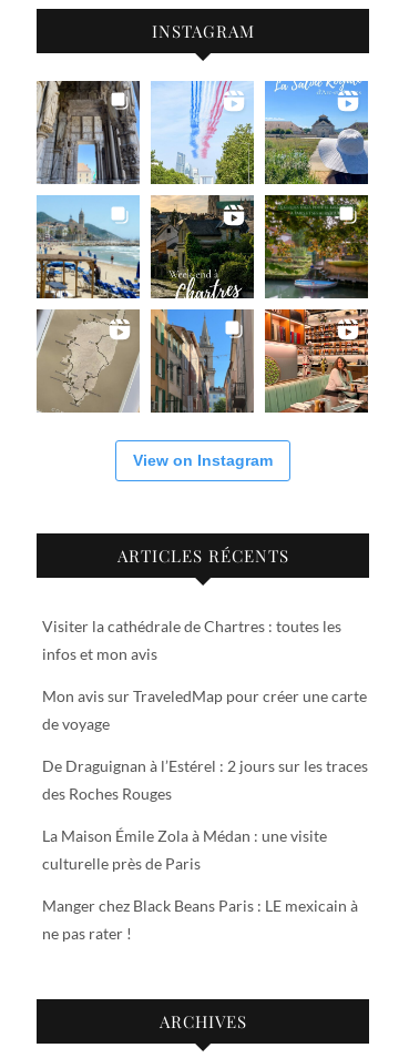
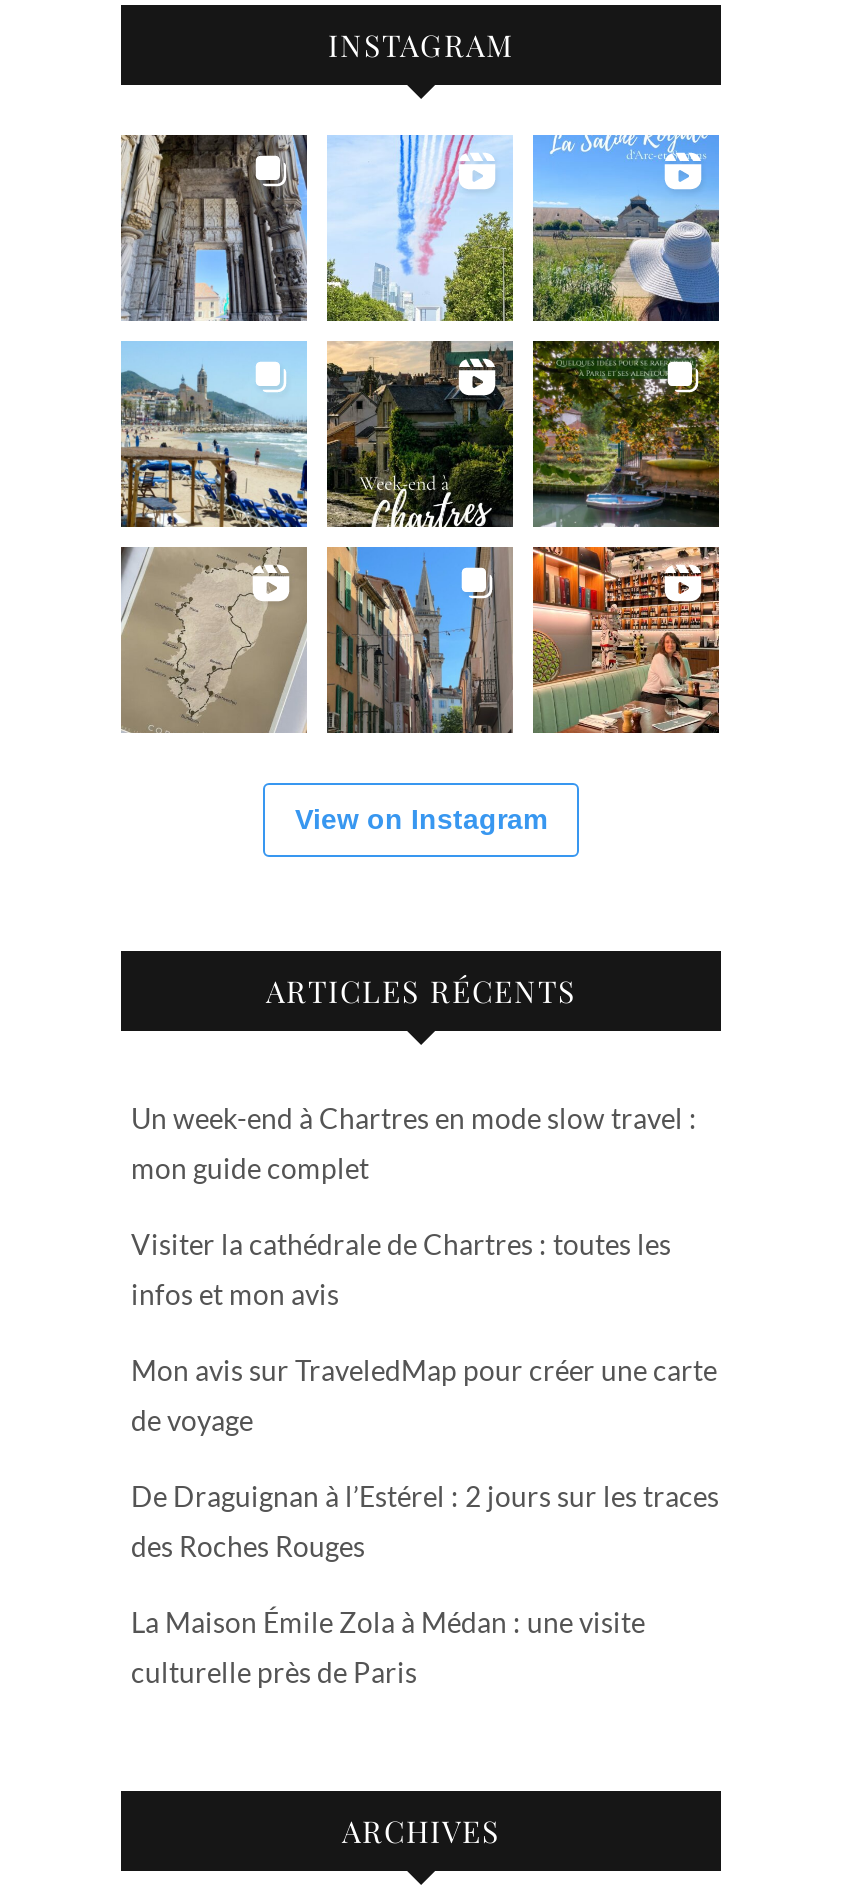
none -> [131,1102,697,1186] Un week-end à Chartres en mode slow travel : | mon guide complet
moved [42,617,368,873] -> [131,1228,719,1690]: Visiter la cathédrale de Chartres : toutes les | infos et mon avis | Mon avis sur TraveledMap pour créer une carte | de voyage | De Draguignan à l’Estérel : 2 jours sur les traces | des Roches Rouges | La Maison Émile Zola à Médan : une visite | culturelle près de Paris
[42,896,358,943] Manger chez Black Beans Paris : LE mexicain à | ne pas rater ! -> none

